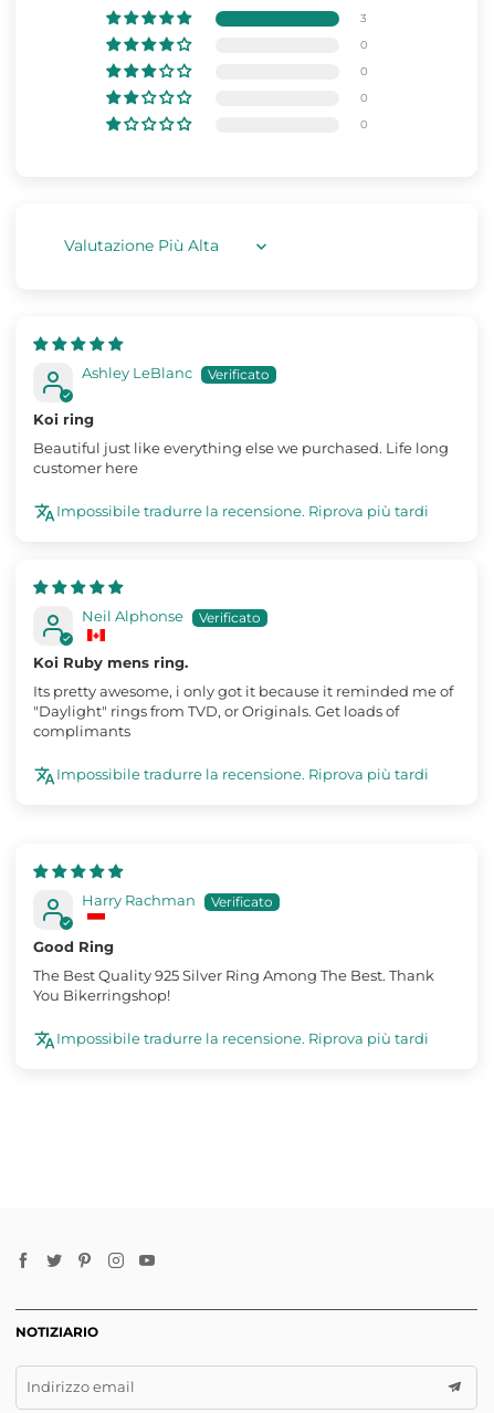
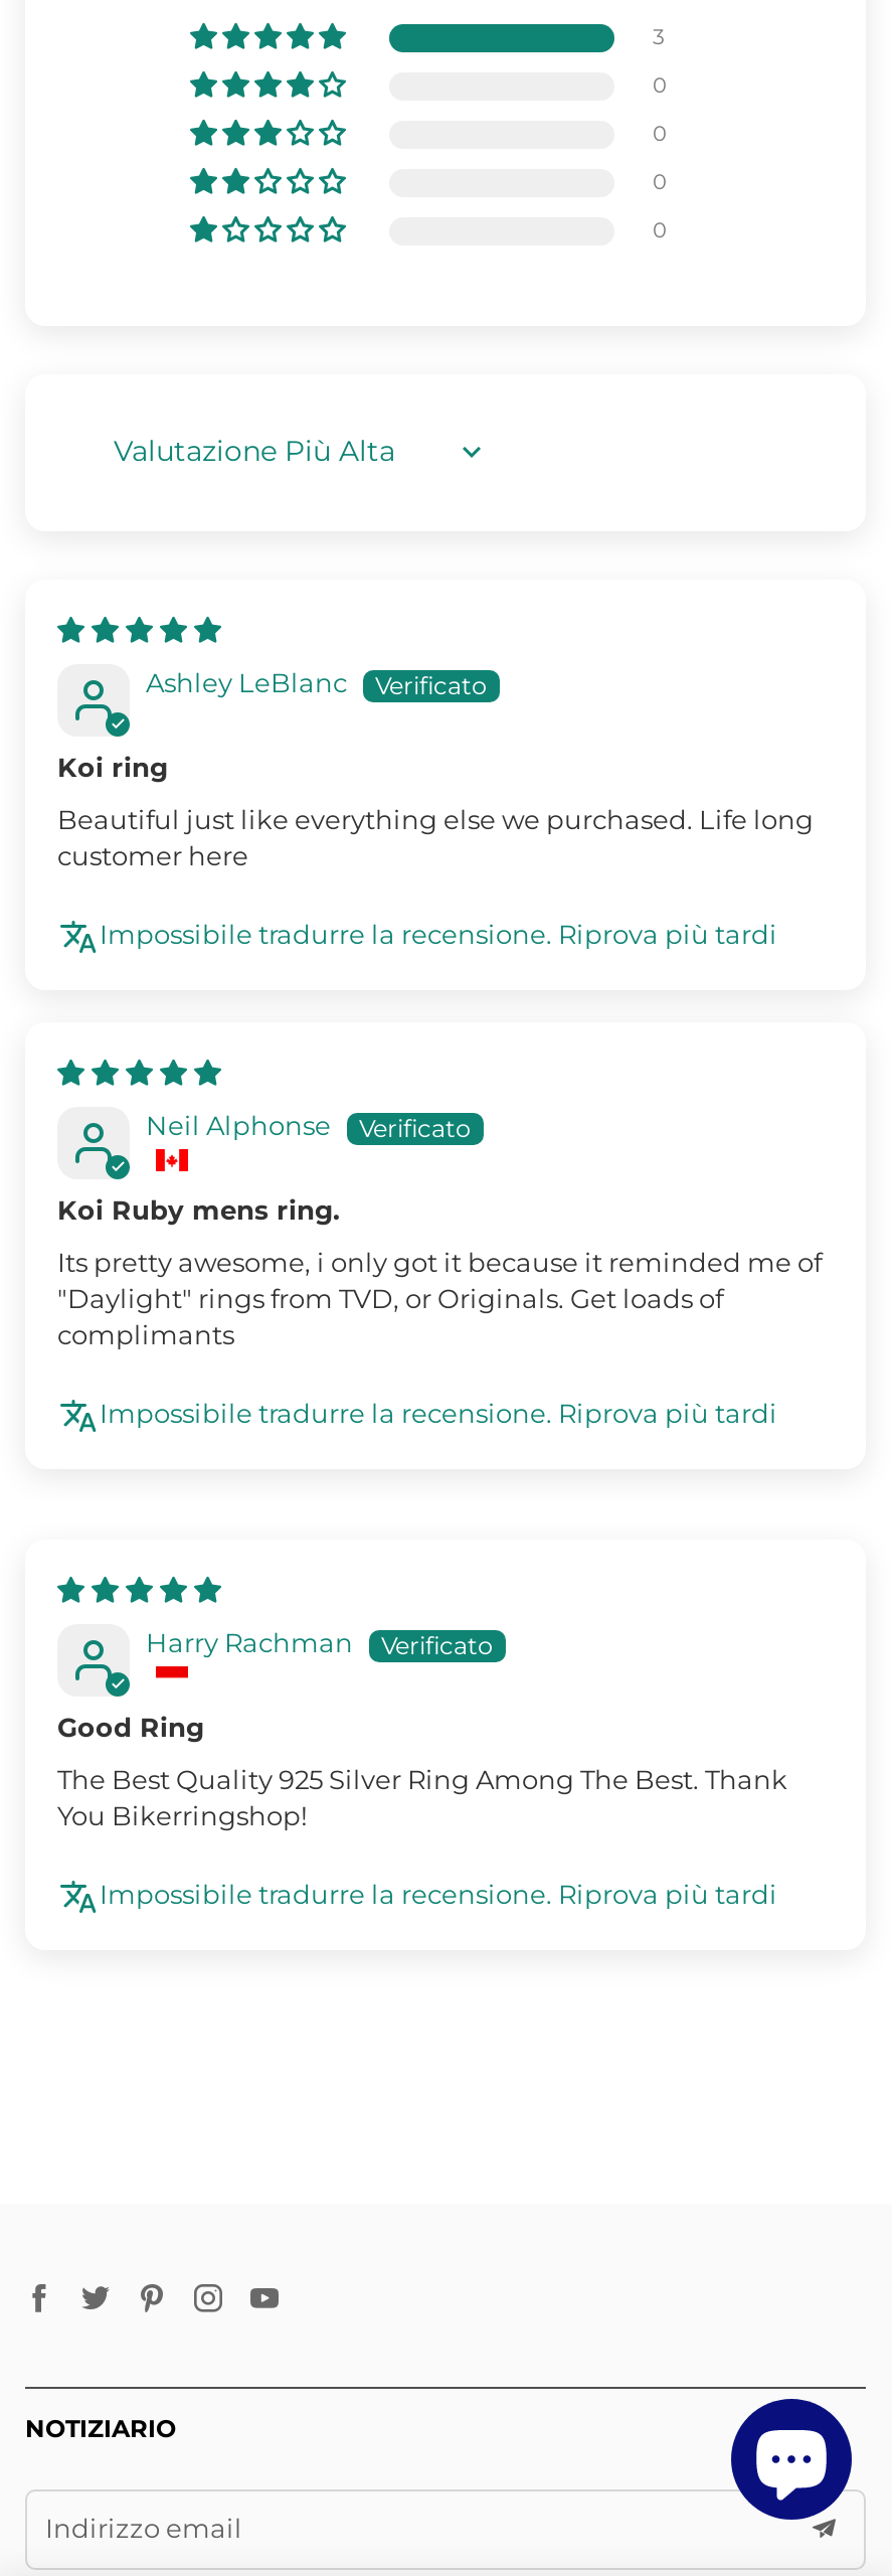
none -> [729,2397,854,2522] [image]

